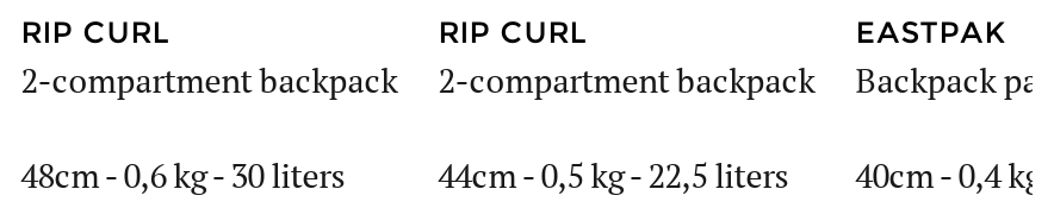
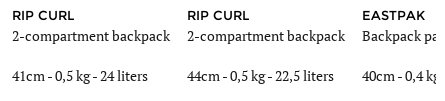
[21,152,345,197] 48cm -0,6 kg- 30 liters -> [12,66,148,85] 41cm -0,5 kg- 24 liters

